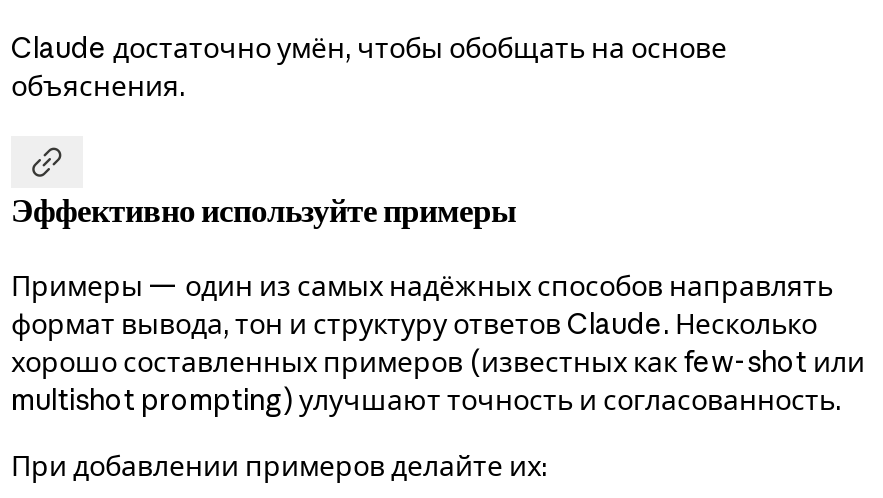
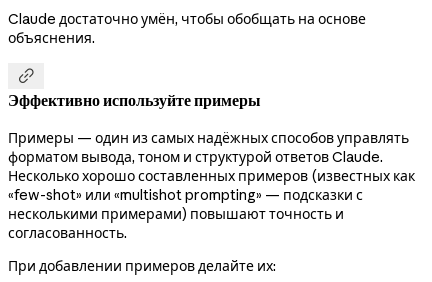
[11,267,865,417] Примеры — один из самых надёжных способов направлять | формат вывода, тон и структуру ответов Claude. Несколько | хорошо составленных примеров (известных как few-shot или | multishot prompting) улучшают точность и согласованность. -> [8,129,415,242] Примеры — один из самых надёжных способов управлять | форматом вывода, тоном и структурой ответов Claude. | Несколько хорошо составленных примеров (известных как | «few-shot» или «multishot prompting» — подсказки с | несколькими примерами) повышают точность и | согласованность.

